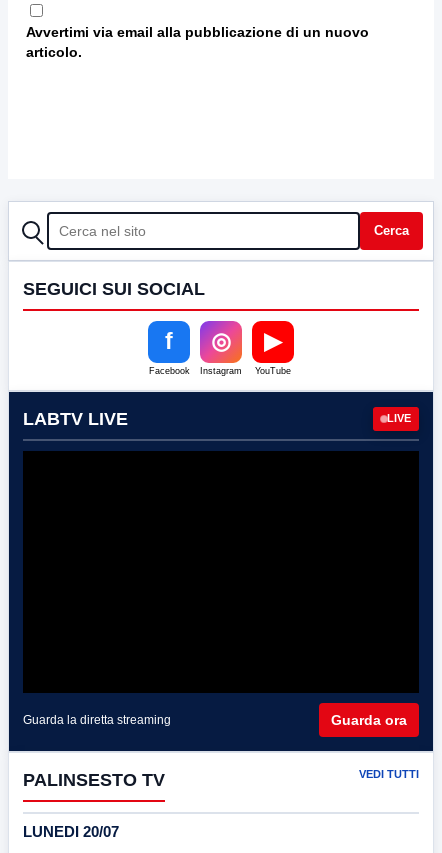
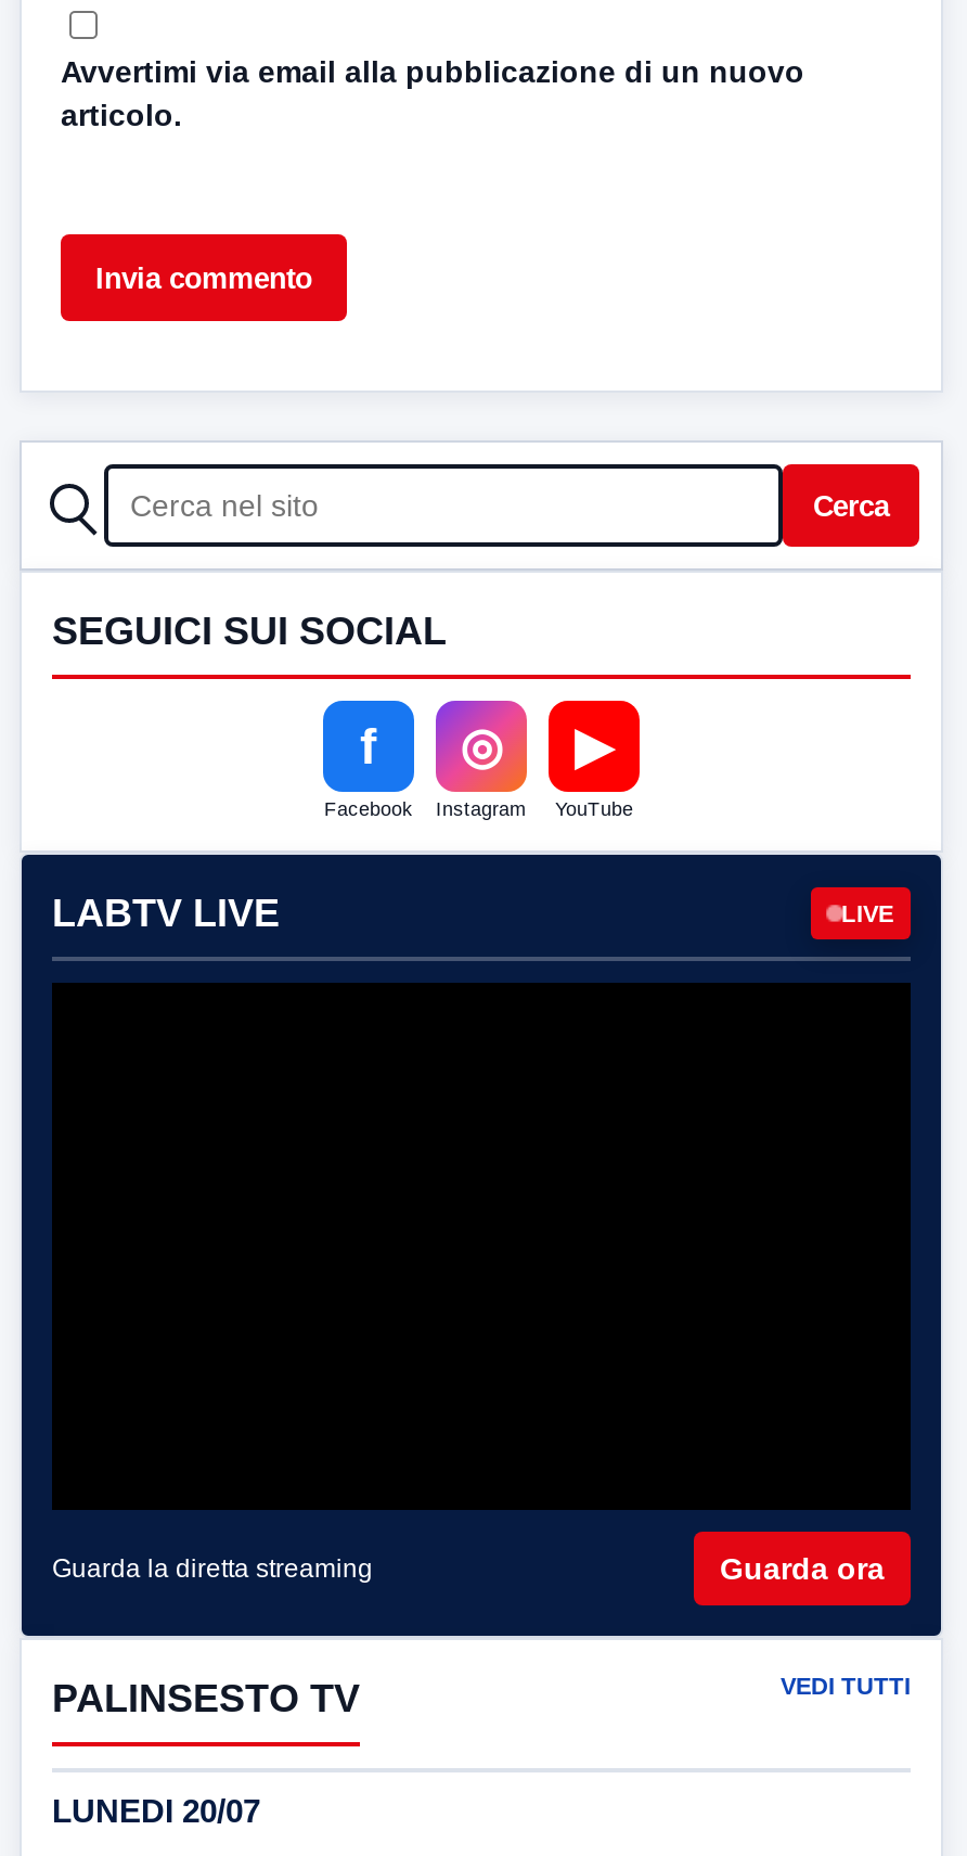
none -> [59,231,349,324] [image]

